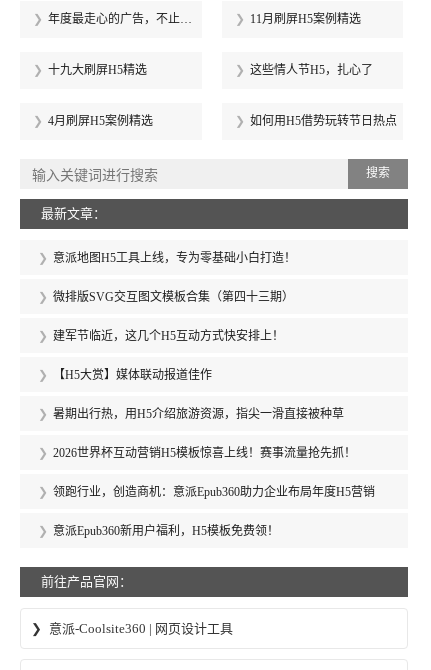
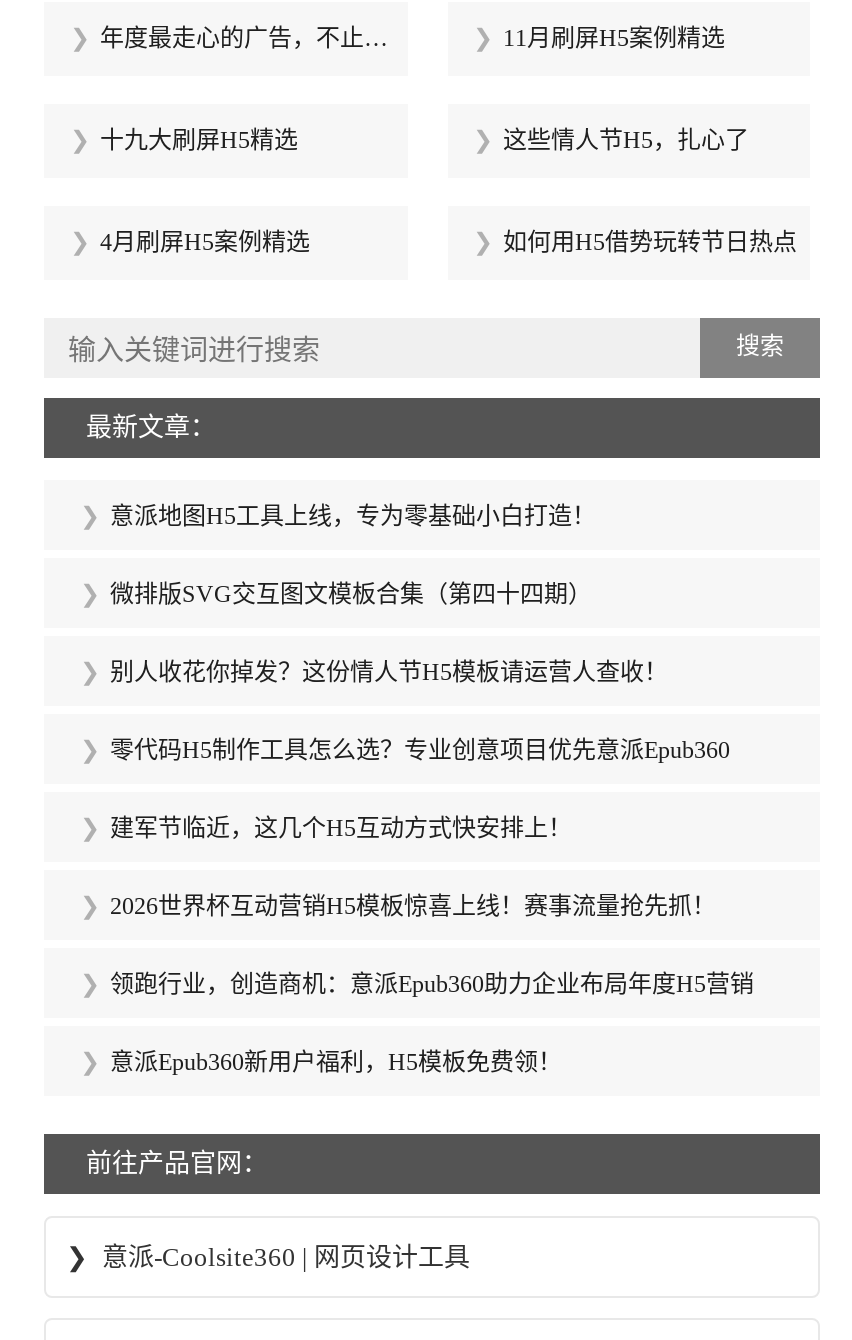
[53,290,294,304] 微排版SVG交互图文模板合集（第四十三期） -> [110,580,730,764] 微排版SVG交互图文模板合集（第四十四期） | 别人收花你掉发？这份情人节H5模板请运营人查收！ | 零代码H5制作工具怎么选？专业创意项目优先意派Epub360
moved [53,329,284,343] -> [110,814,572,842]: 建军节临近，这几个H5互动方式快安排上！
[53,368,344,421] 【H5大赏】媒体联动报道佳作 | 暑期出行热，用H5介绍旅游资源，指尖一滑直接被种草 -> none

